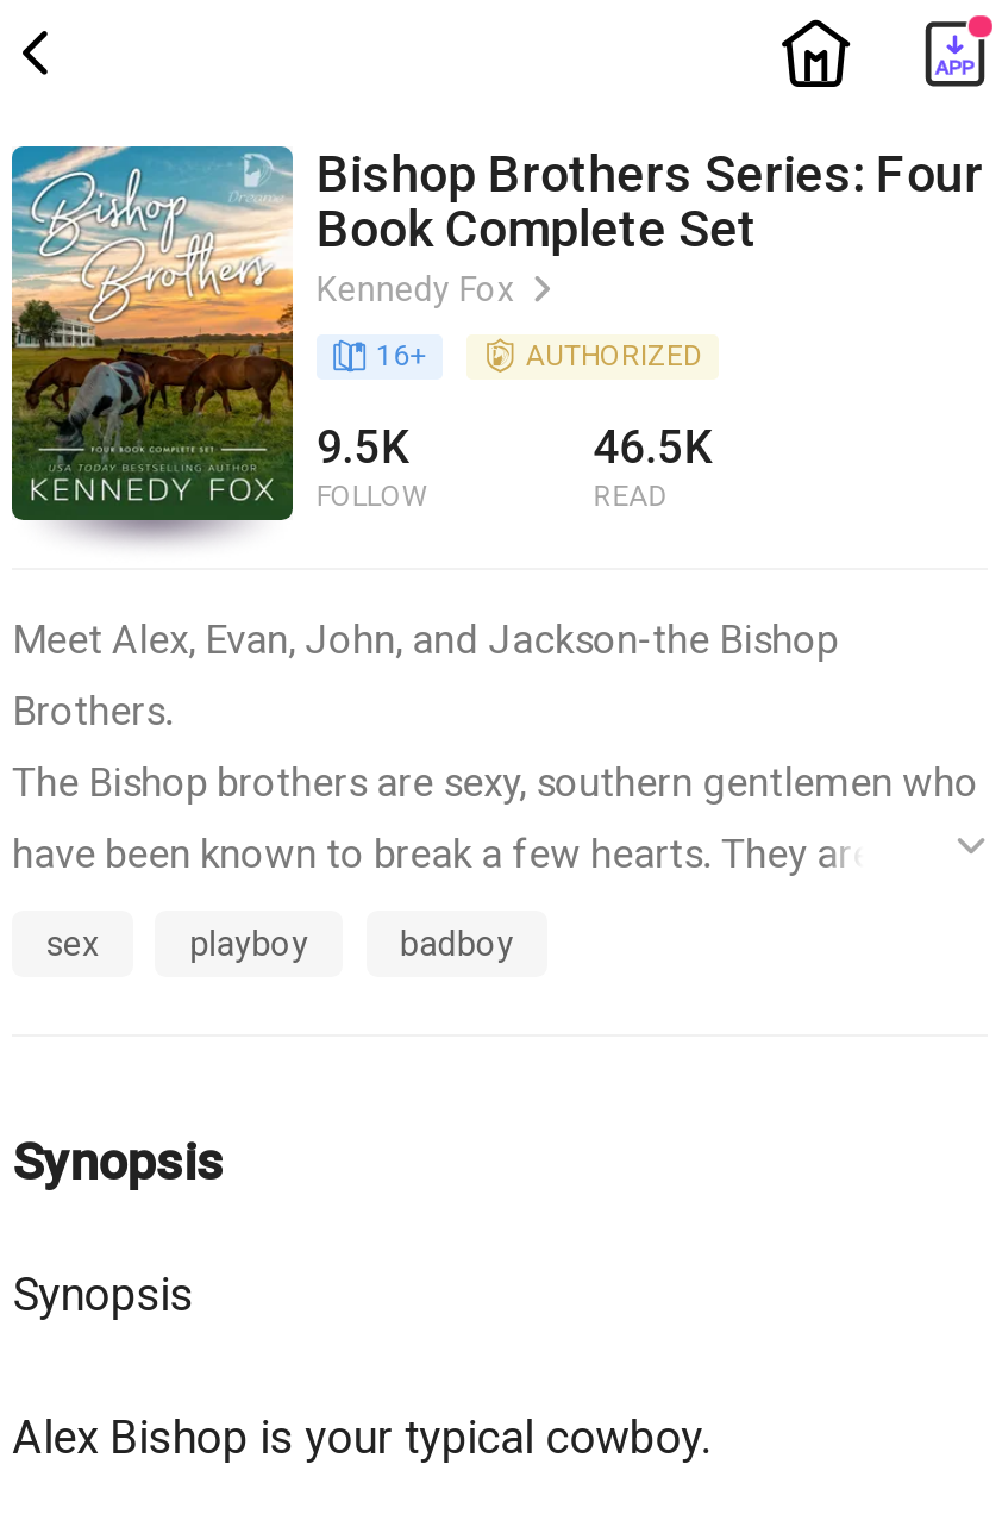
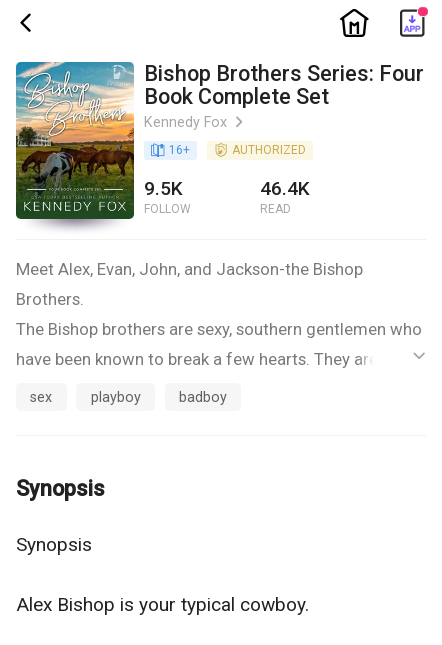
[593,420,712,475] 46.5K -> [260,177,310,200] 46.4K

